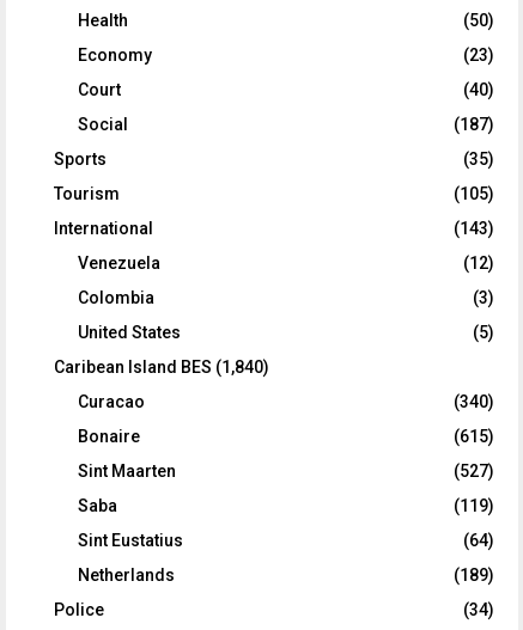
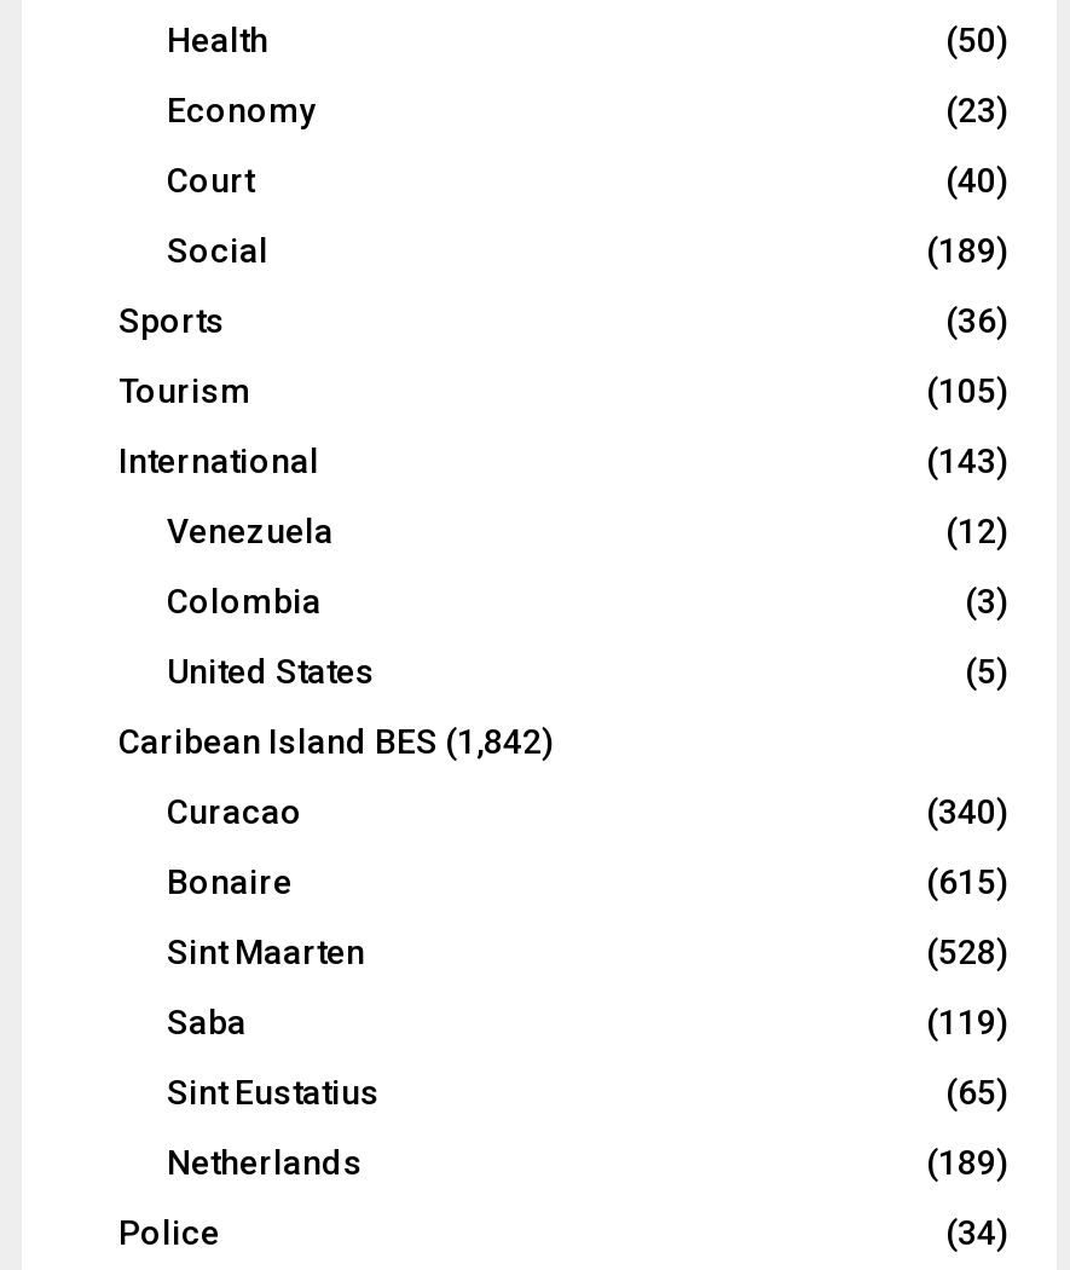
[454,114,494,133] (187) -> [926,230,1008,269] (189)
[463,149,494,168] (35) -> [945,300,1008,339] (36)
[54,357,269,376] Caribean Island BES (1,840) -> [118,721,554,760] Caribean Island BES (1,842)
[454,461,494,480] (527) -> [926,932,1008,970] (528)
[463,530,494,549] (64) -> [945,1072,1008,1111] (65)

